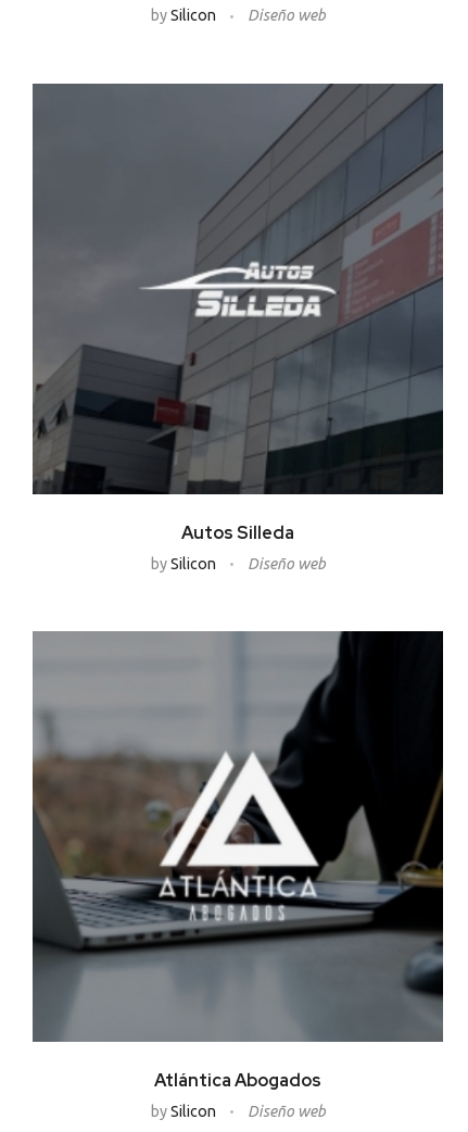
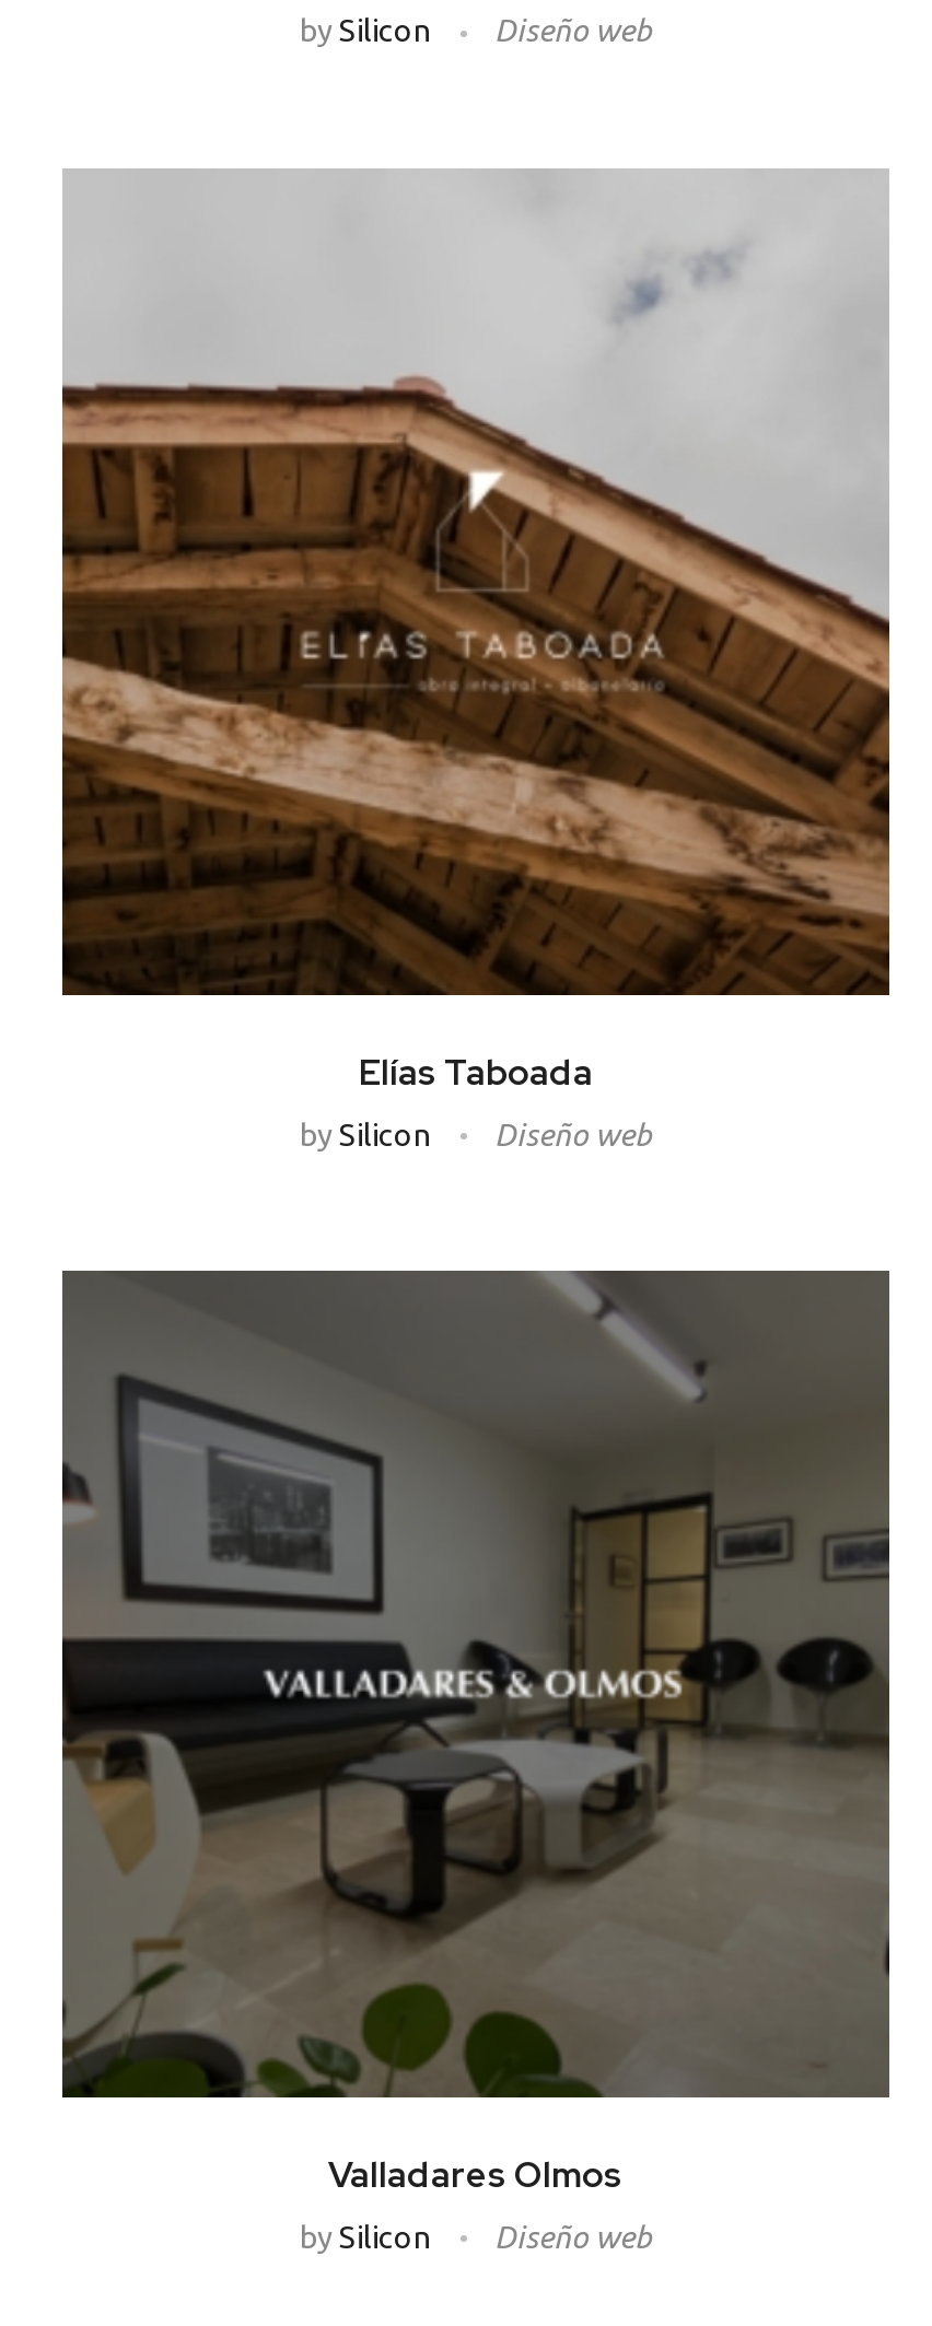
[31,84,444,544] [image] | Autos Silleda -> [60,171,892,1095] [image] | Elías Taboada
[33,631,444,1091] [image] | Atlántica Abogados -> [62,1271,892,2197] [image] | Valladares Olmos

